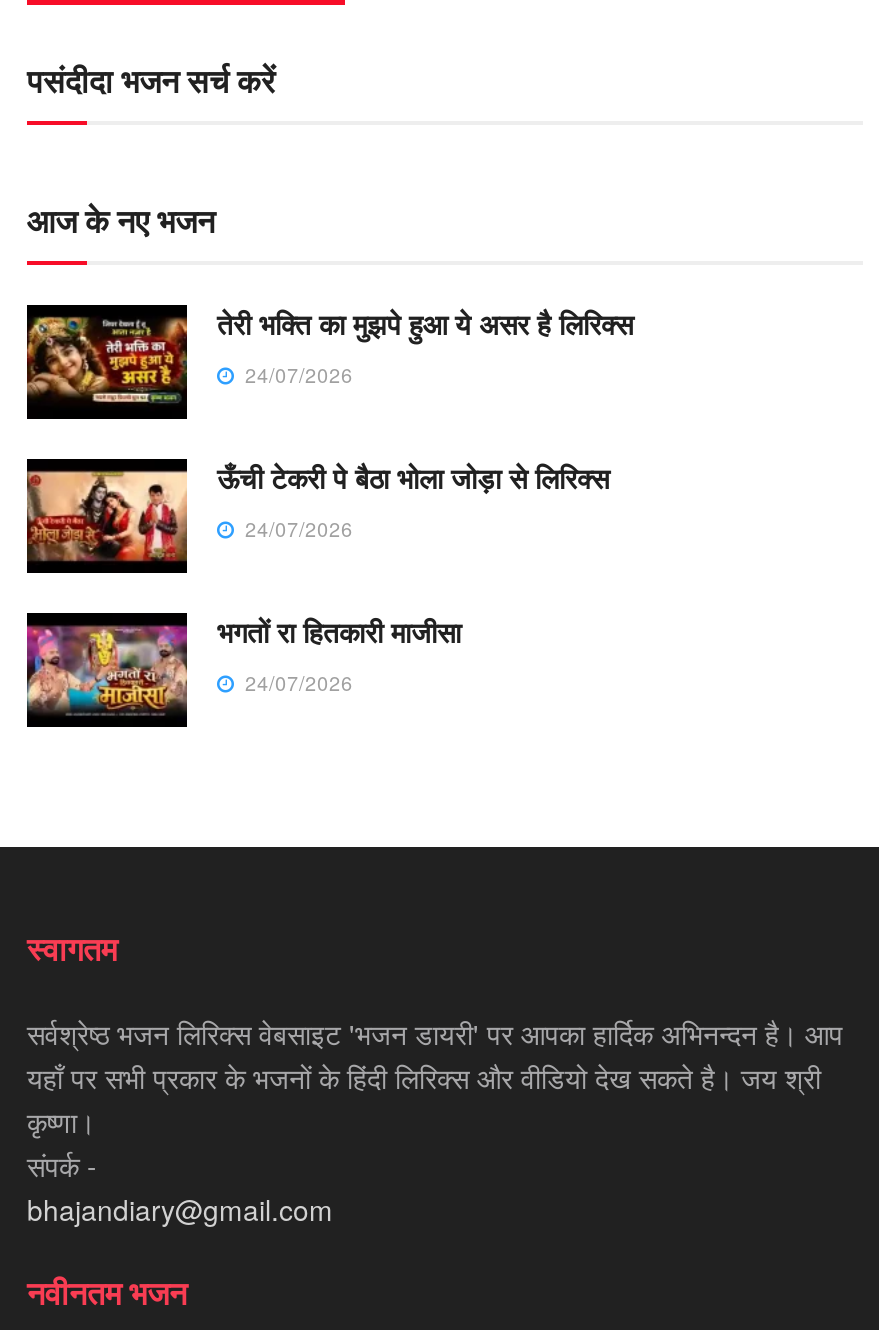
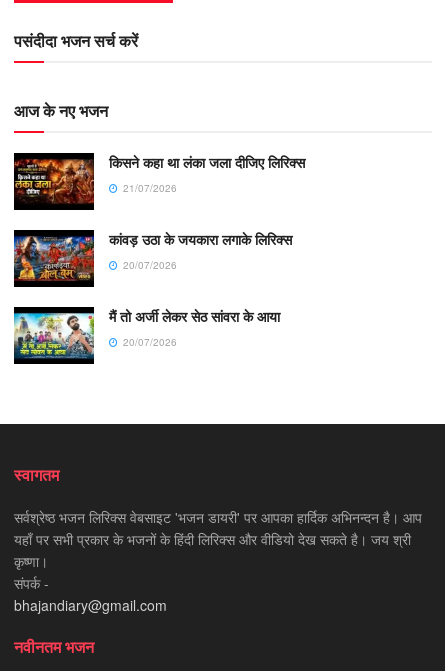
[25,303,633,405] [image] | तेरी भक्ति का मुझपे हुआ ये असर है लिरिक्स | 24/07/2026 -> [13,152,305,204] [image] | किसने कहा था लंका जला दीजिए लिरिक्स | 21/07/2026
[25,457,609,561] [image] | ऊँची टेकरी पे बैठा भोला जोड़ा से लिरिक्स | 24/07/2026 -> [13,229,292,281] [image] | कांवड़ उठा के जयकारा लगाके लिरिक्स | 20/07/2026
[25,612,461,715] [image] | भगतों रा हितकारी माजीसा | 24/07/2026 -> [13,306,280,359] [image] | मैं तो अर्जी लेकर सेठ सांवरा के आया | 20/07/2026

